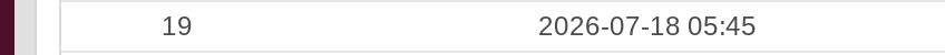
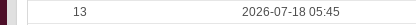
[162,11,193,42] 19 -> [73,5,87,19] 13

